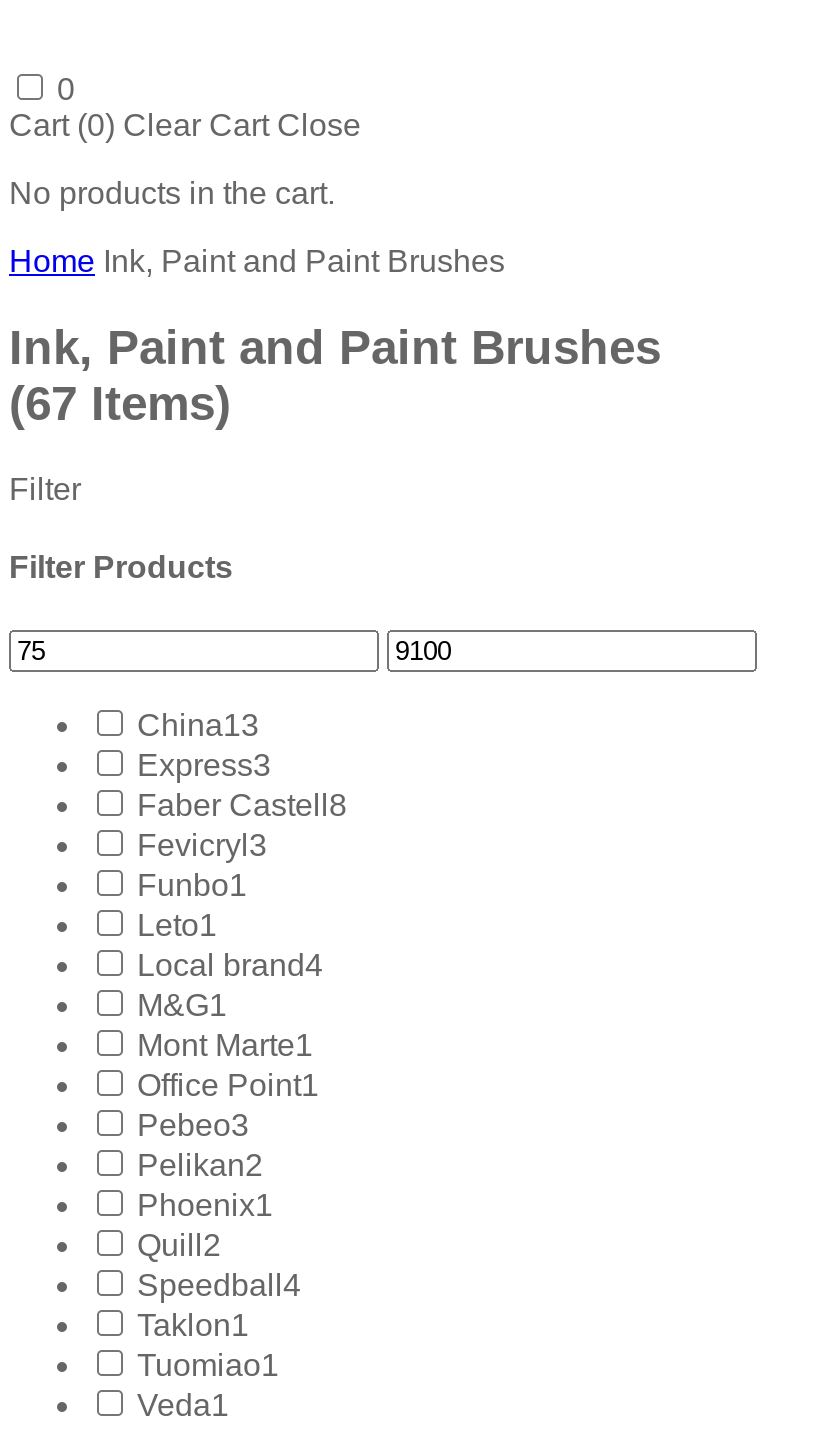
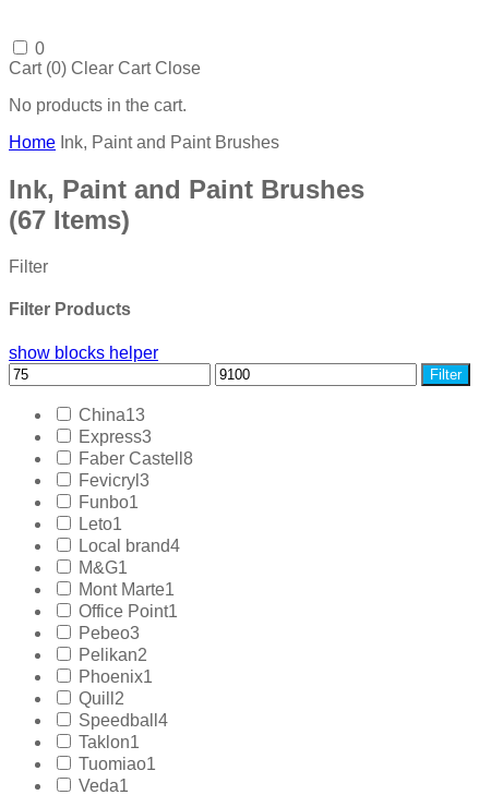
none -> [9,343,462,382] show blocks helper | Filter

